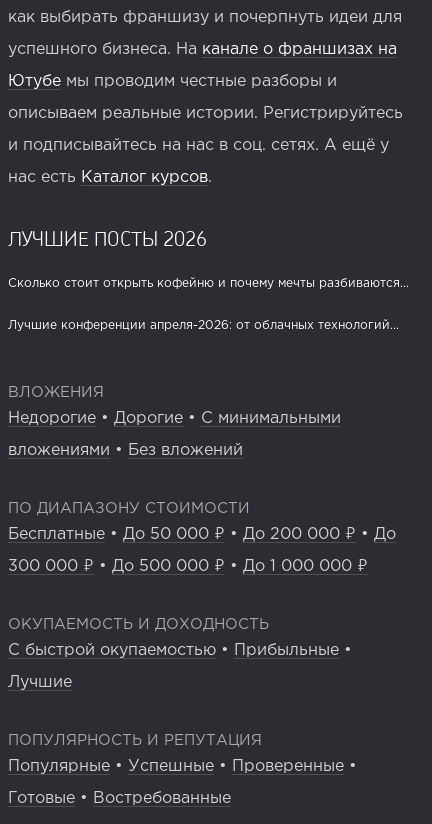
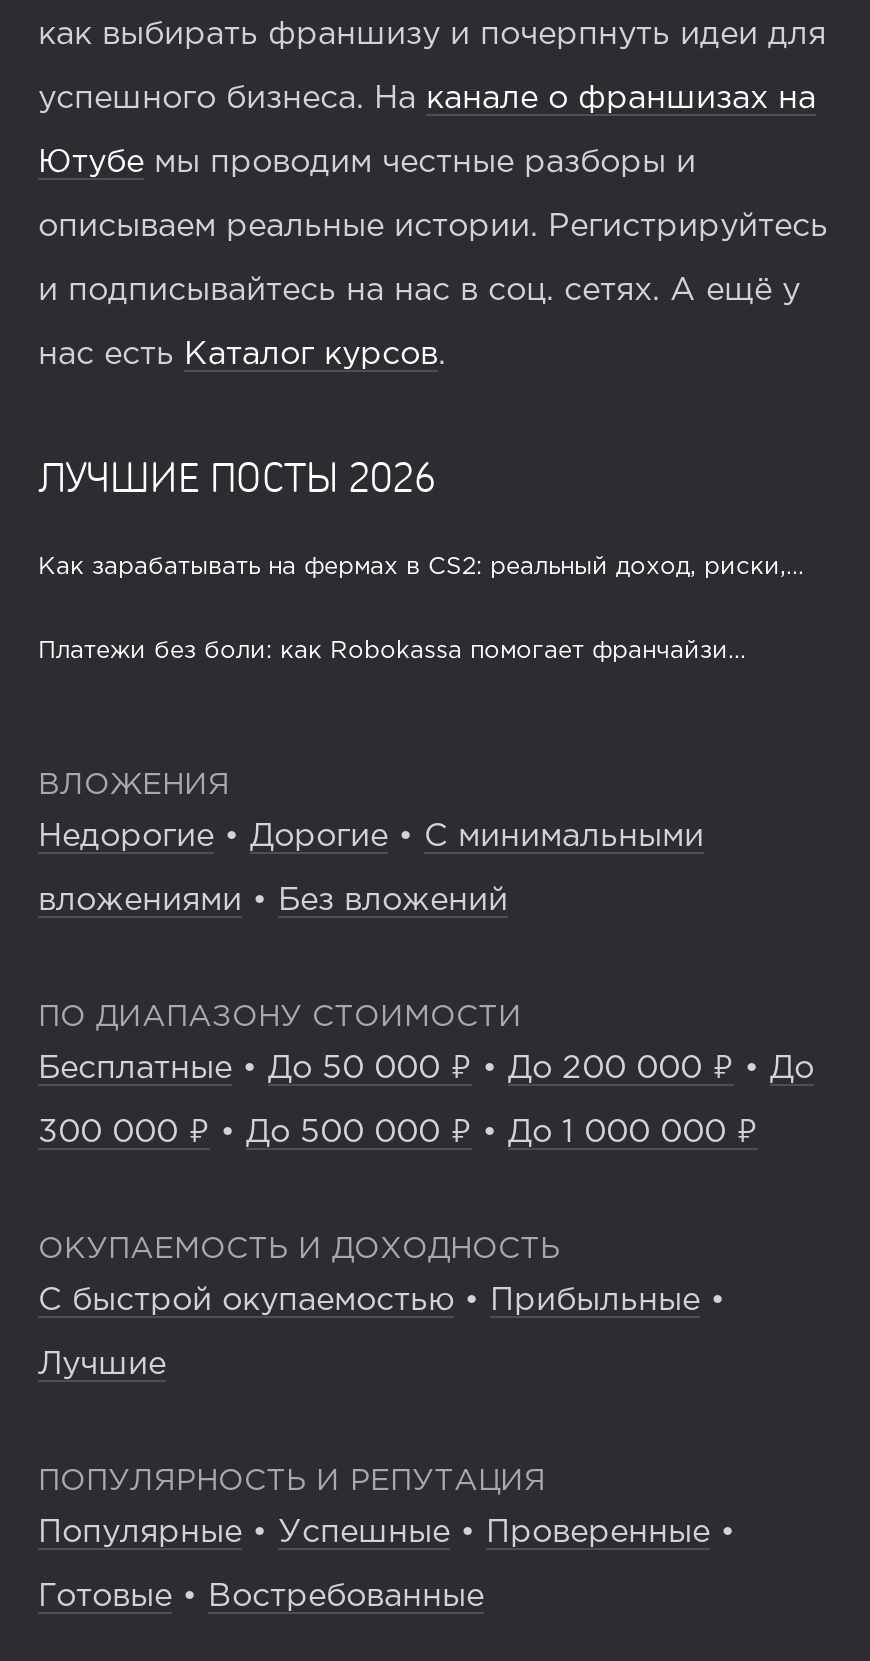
[8,278,409,289] Сколько стоит открыть кофейню и почему мечты разбиваются... -> [38,555,804,577] Как зарабатывать на фермах в CS2: реальный доход, риски,...
[8,320,399,331] Лучшие конференции апреля-2026: от облачных технологий... -> [38,639,746,661] Платежи без боли: как Robokassa помогает франчайзи...

